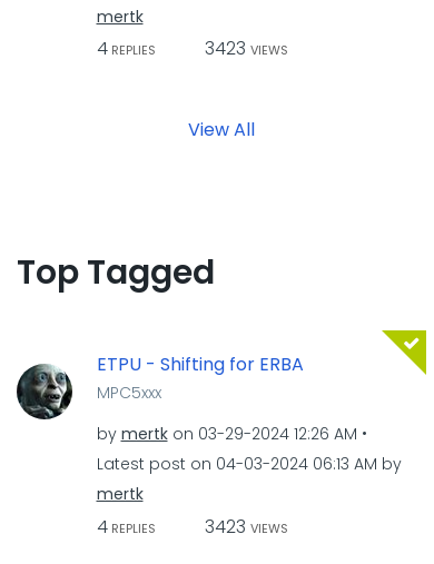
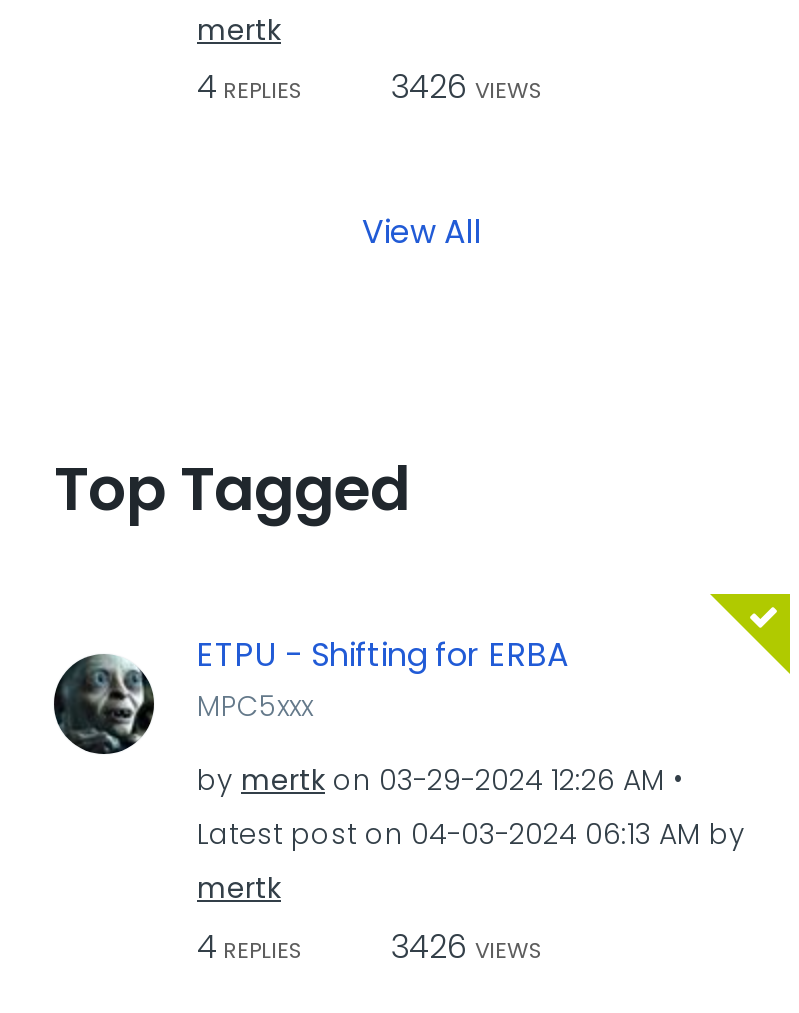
[96,36,288,61] 4 REPLIES 3423 VIEWS -> [197,64,543,110] 4 REPLIES 3426 VIEWS
[96,513,288,539] 4 REPLIES 3423 VIEWS -> [197,923,543,969] 4 REPLIES 3426 VIEWS

